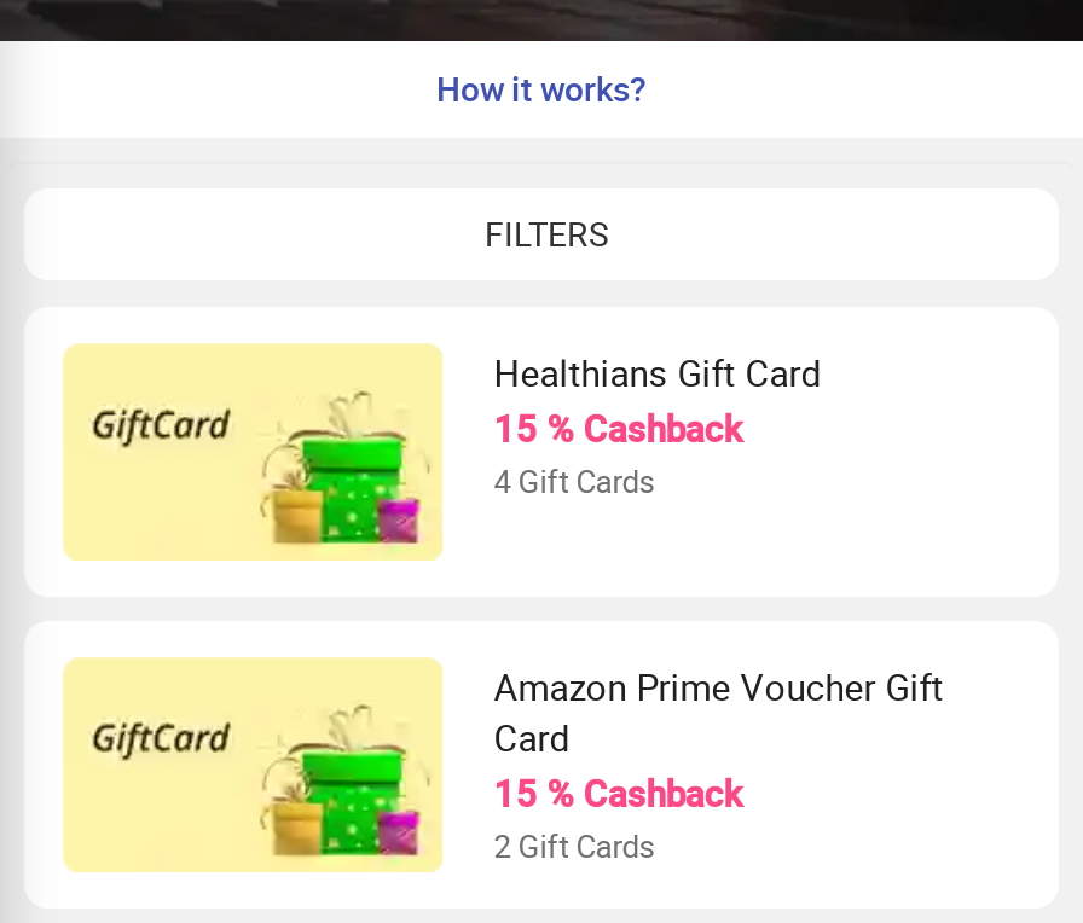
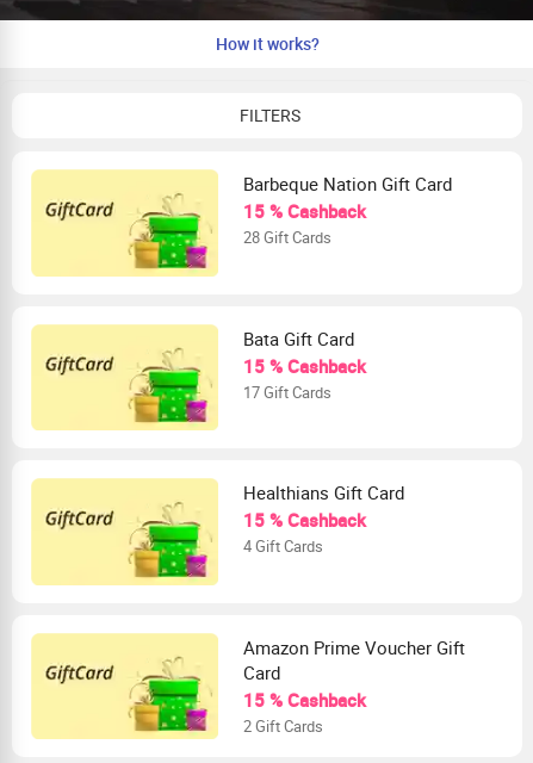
none -> [243,172,452,248] Barbeque Nation Gift Card | 15 % Cashback | 28 Gift Cards
none -> [243,326,366,402] Bata Gift Card | 15 % Cashback | 17 Gift Cards

